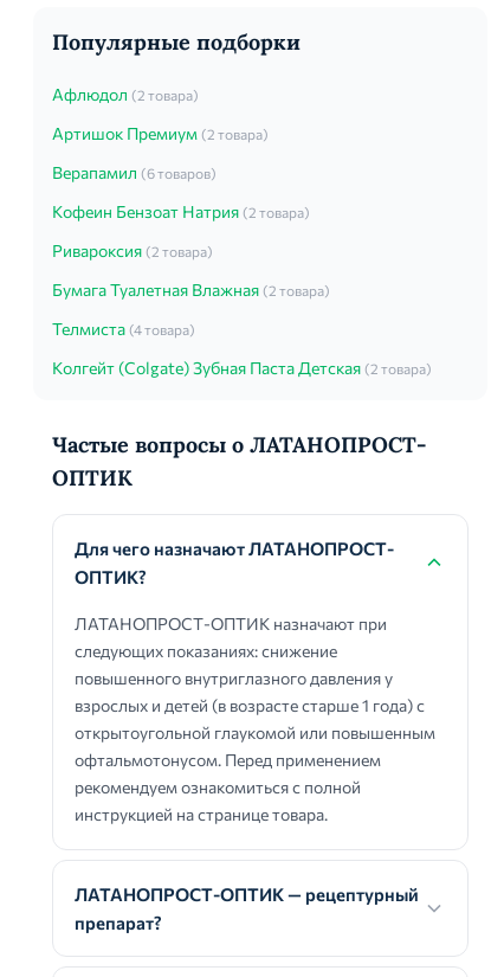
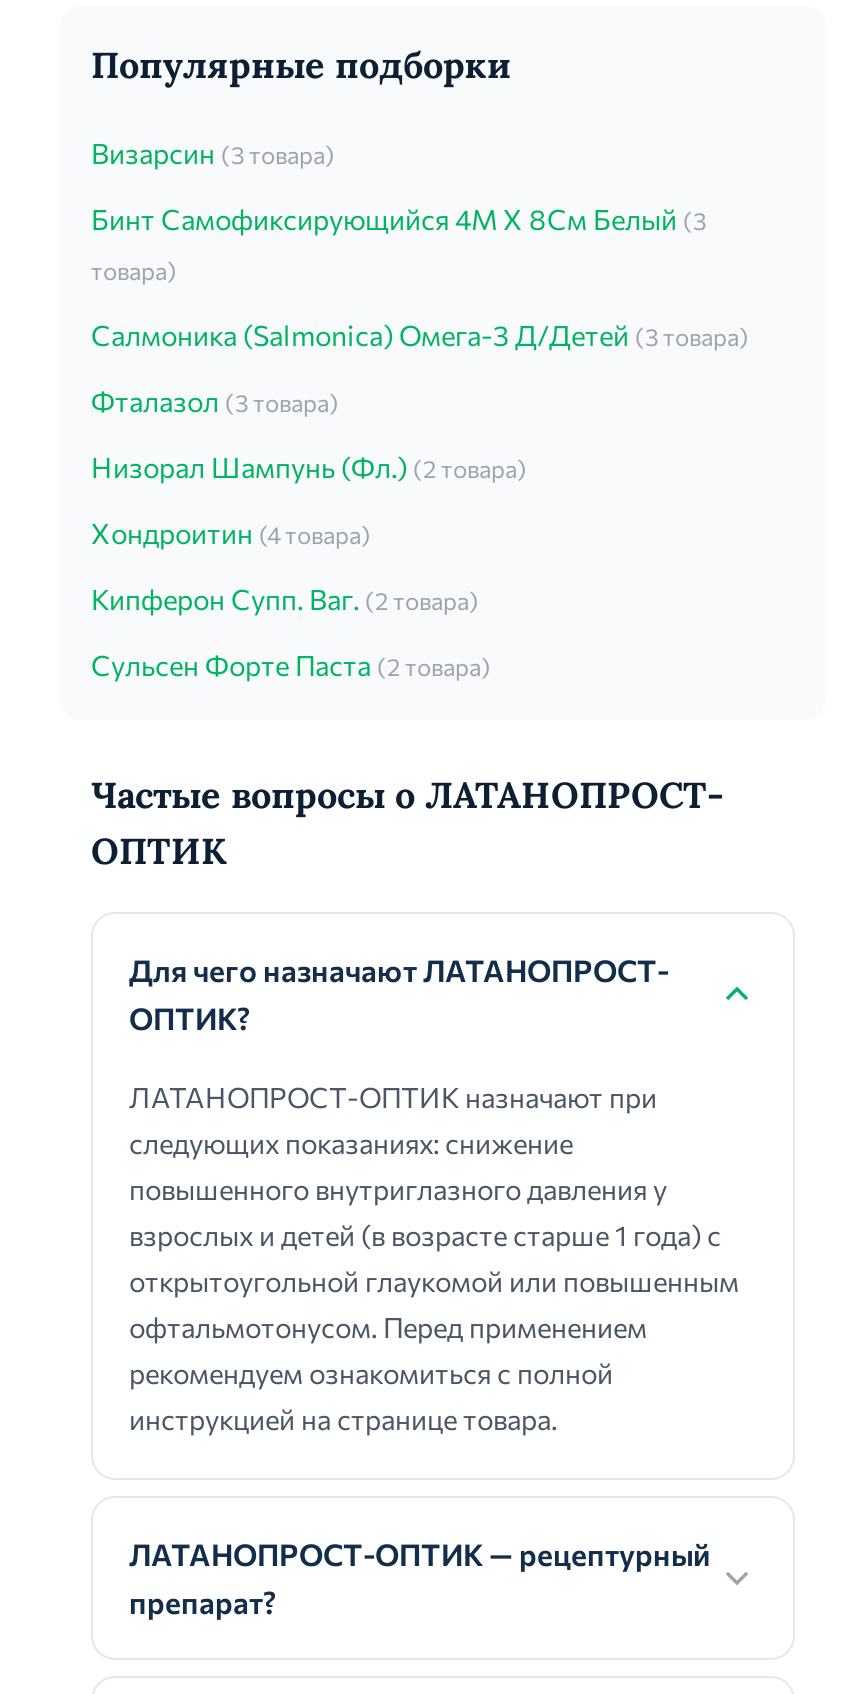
[52,84,432,378] Афлюдол (2 товара) | Артишок Премиум (2 товара) | Верапамил (6 товаров) | Кофеин Бензоат Натрия (2 товара) | Ривароксия (2 товара) | Бумага Туалетная Влажная (2 товара) | Телмиста (4 товара) | Колгейт (Colgate) Зубная Паста Детская (2 товара) -> [91,136,749,682] Визарсин (3 товара) | Бинт Самофиксирующийся 4М Х 8См Белый (3 | товара) | Салмоника (Salmoniсa) Омега-3 Д/Детей (3 товара) | Фталазол (3 товара) | Низорал Шампунь (Фл.) (2 товара) | Хондроитин (4 товара) | Кипферон Супп. Ваг. (2 товара) | Сульсен Форте Паста (2 товара)

